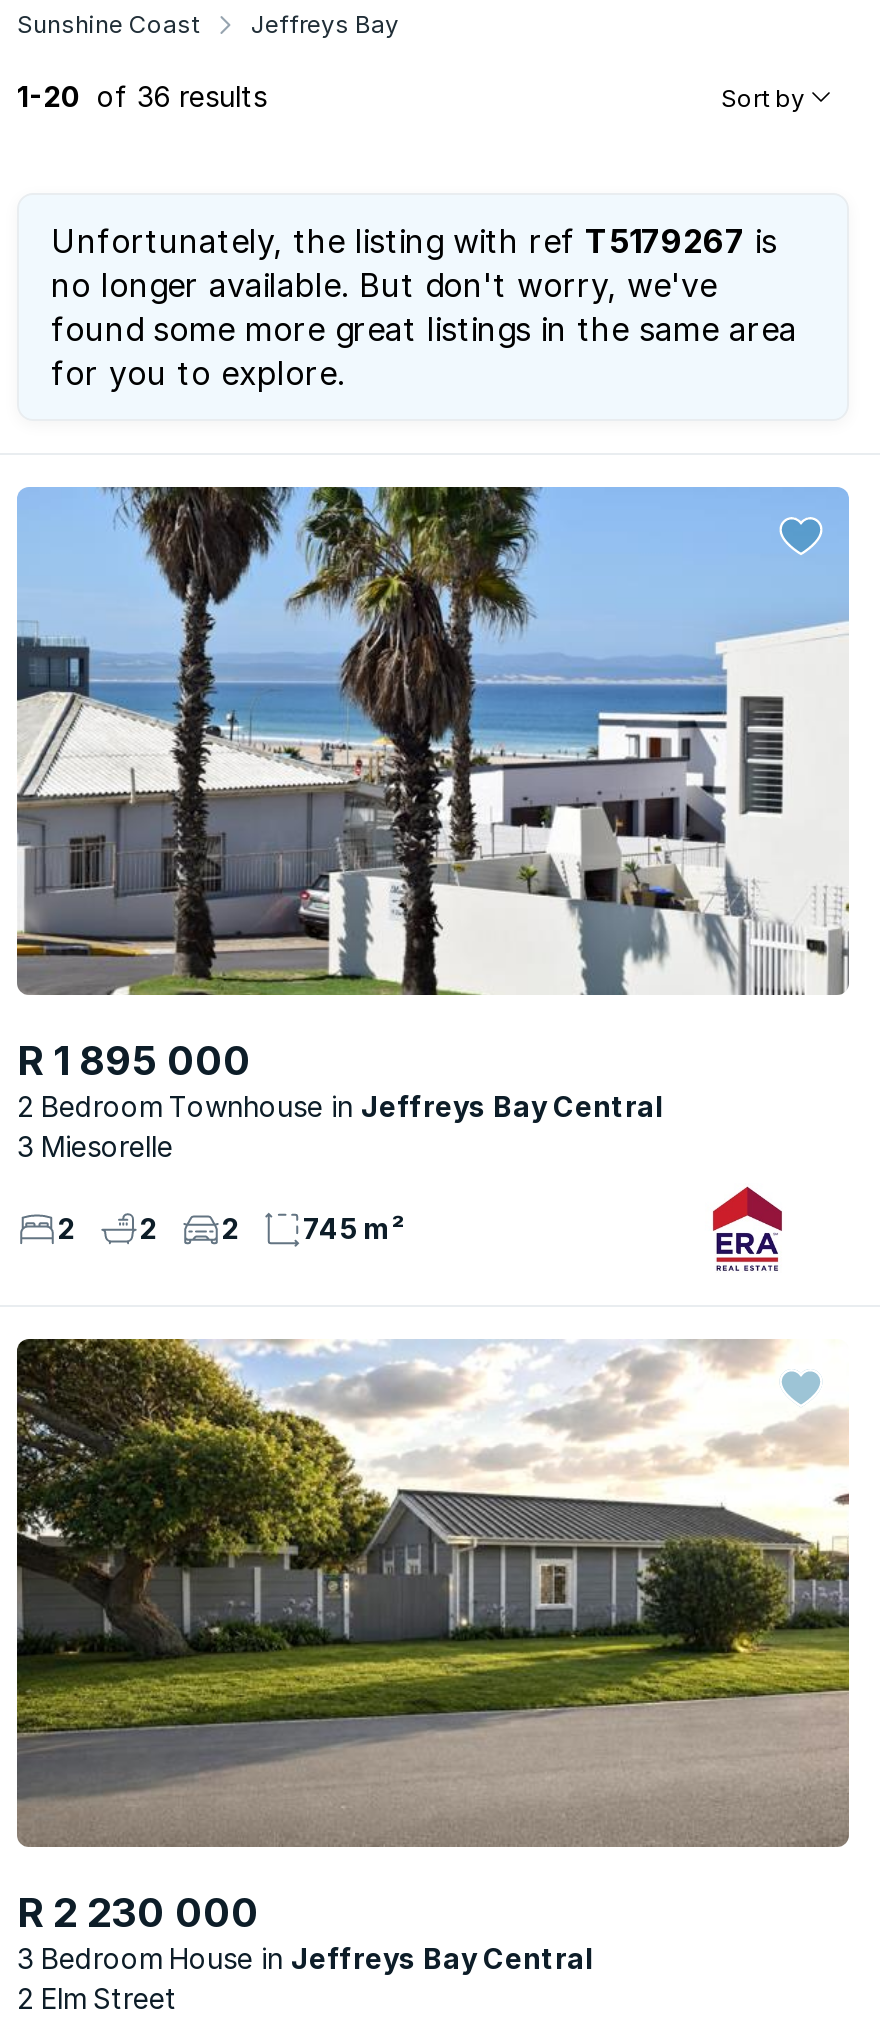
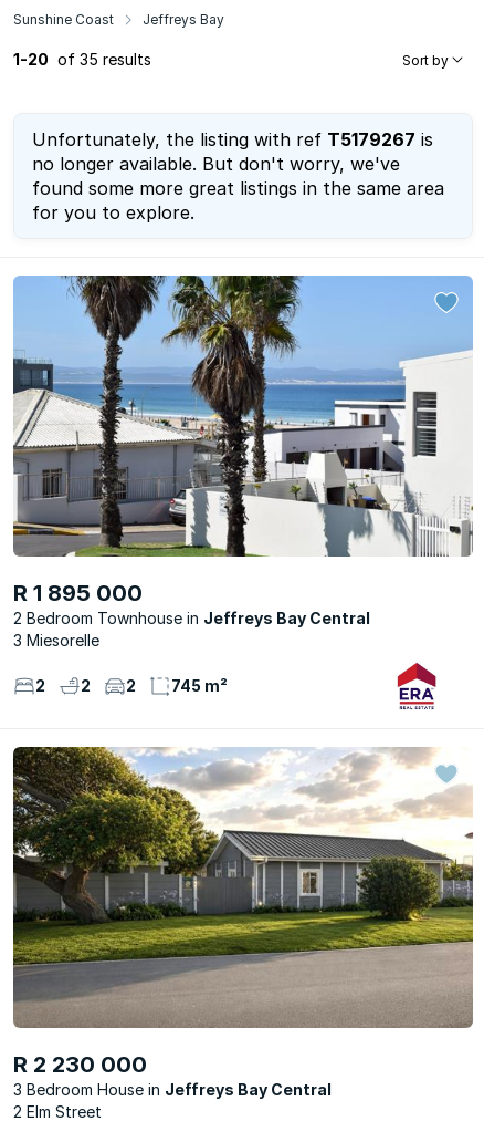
[17,80,267,114] 1-20 of 36 results -> [13,50,151,69] 1-20 of 35 results

